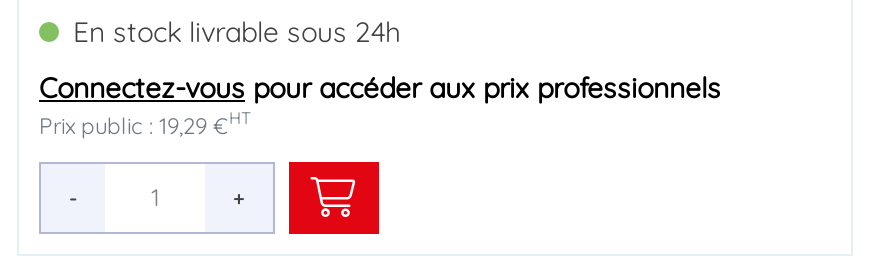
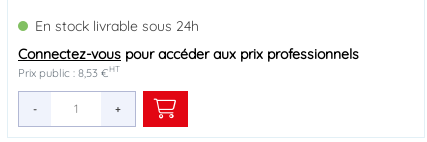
[39,109,251,139] Prix public : 19,29 €HT -> [18,64,120,80] Prix public : 8,53 €HT

